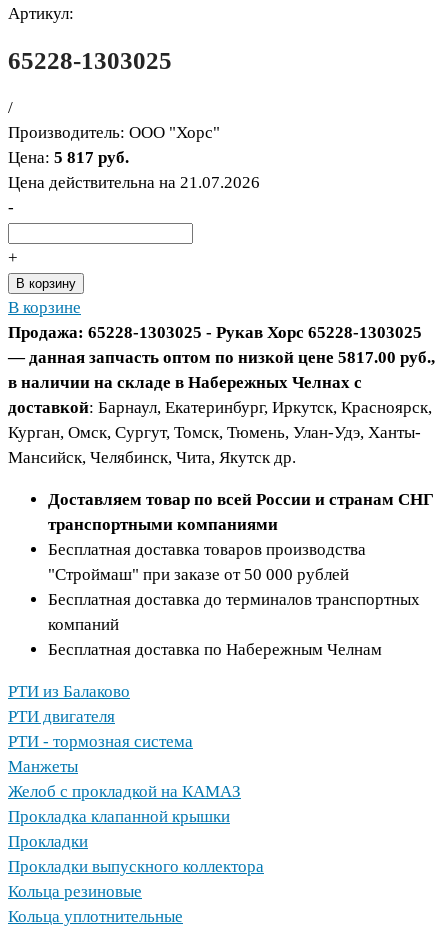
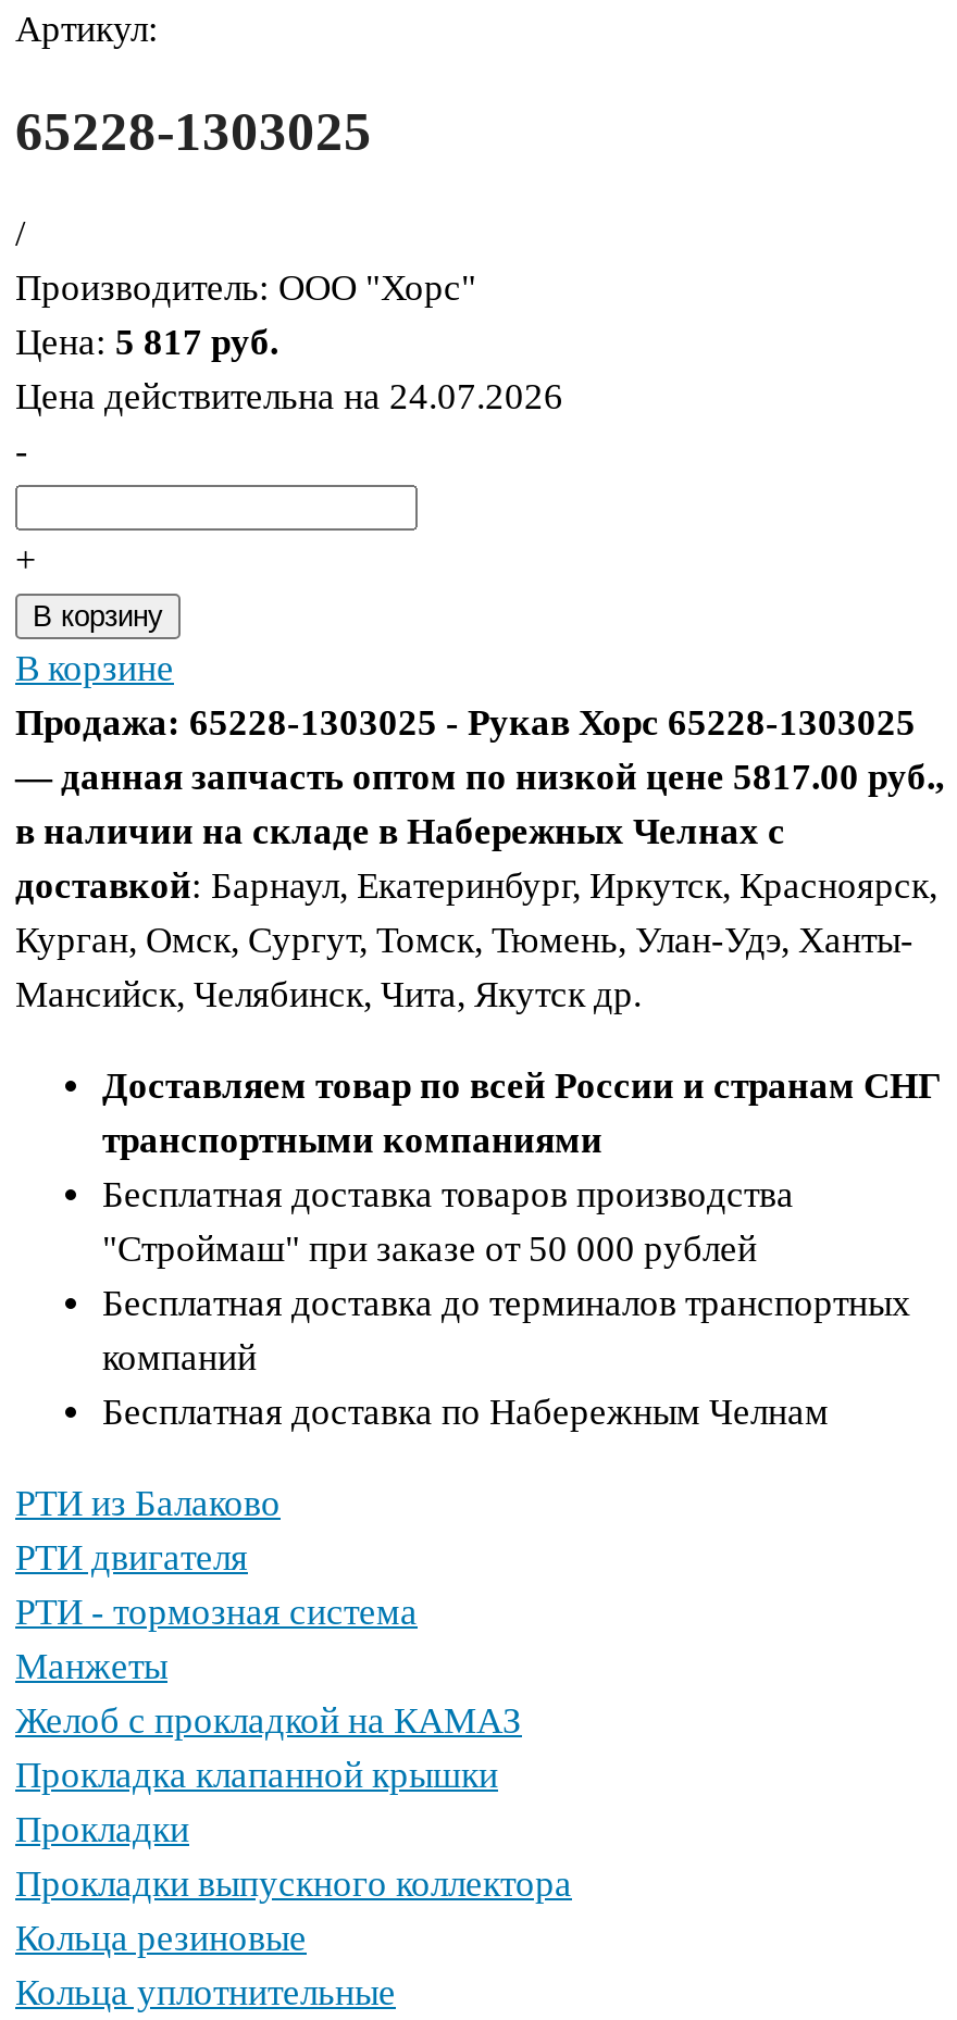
[8,173,260,192] Цена действительна на 21.07.2026 -> [15,376,563,417] Цена действительна на 24.07.2026

